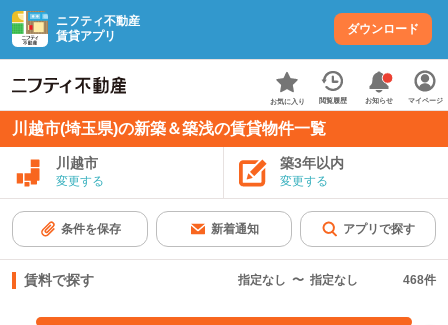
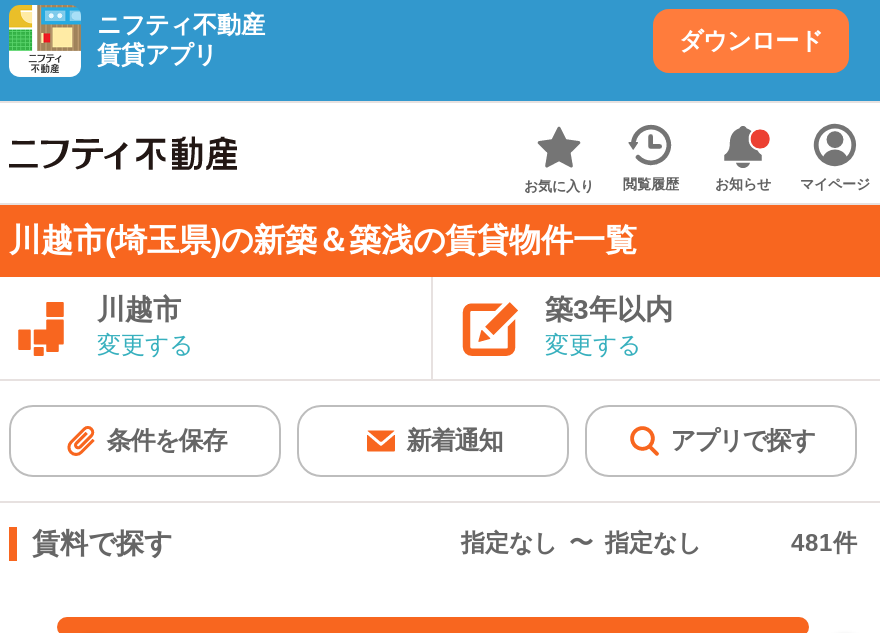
[403,273,436,287] 468件 -> [791,529,857,557] 481件

